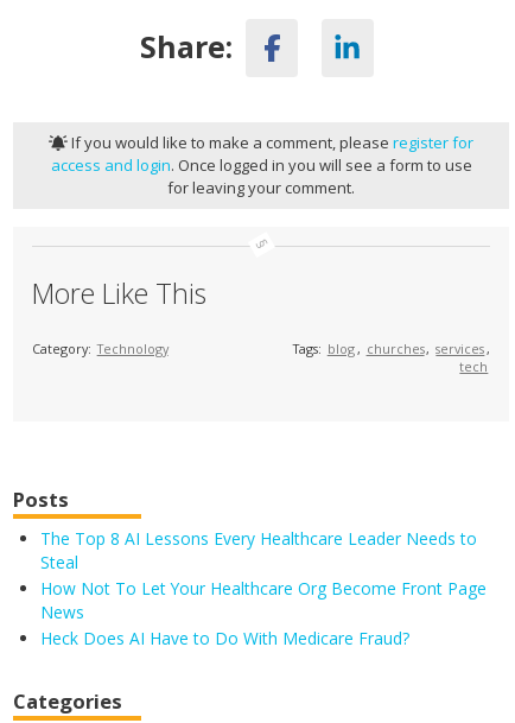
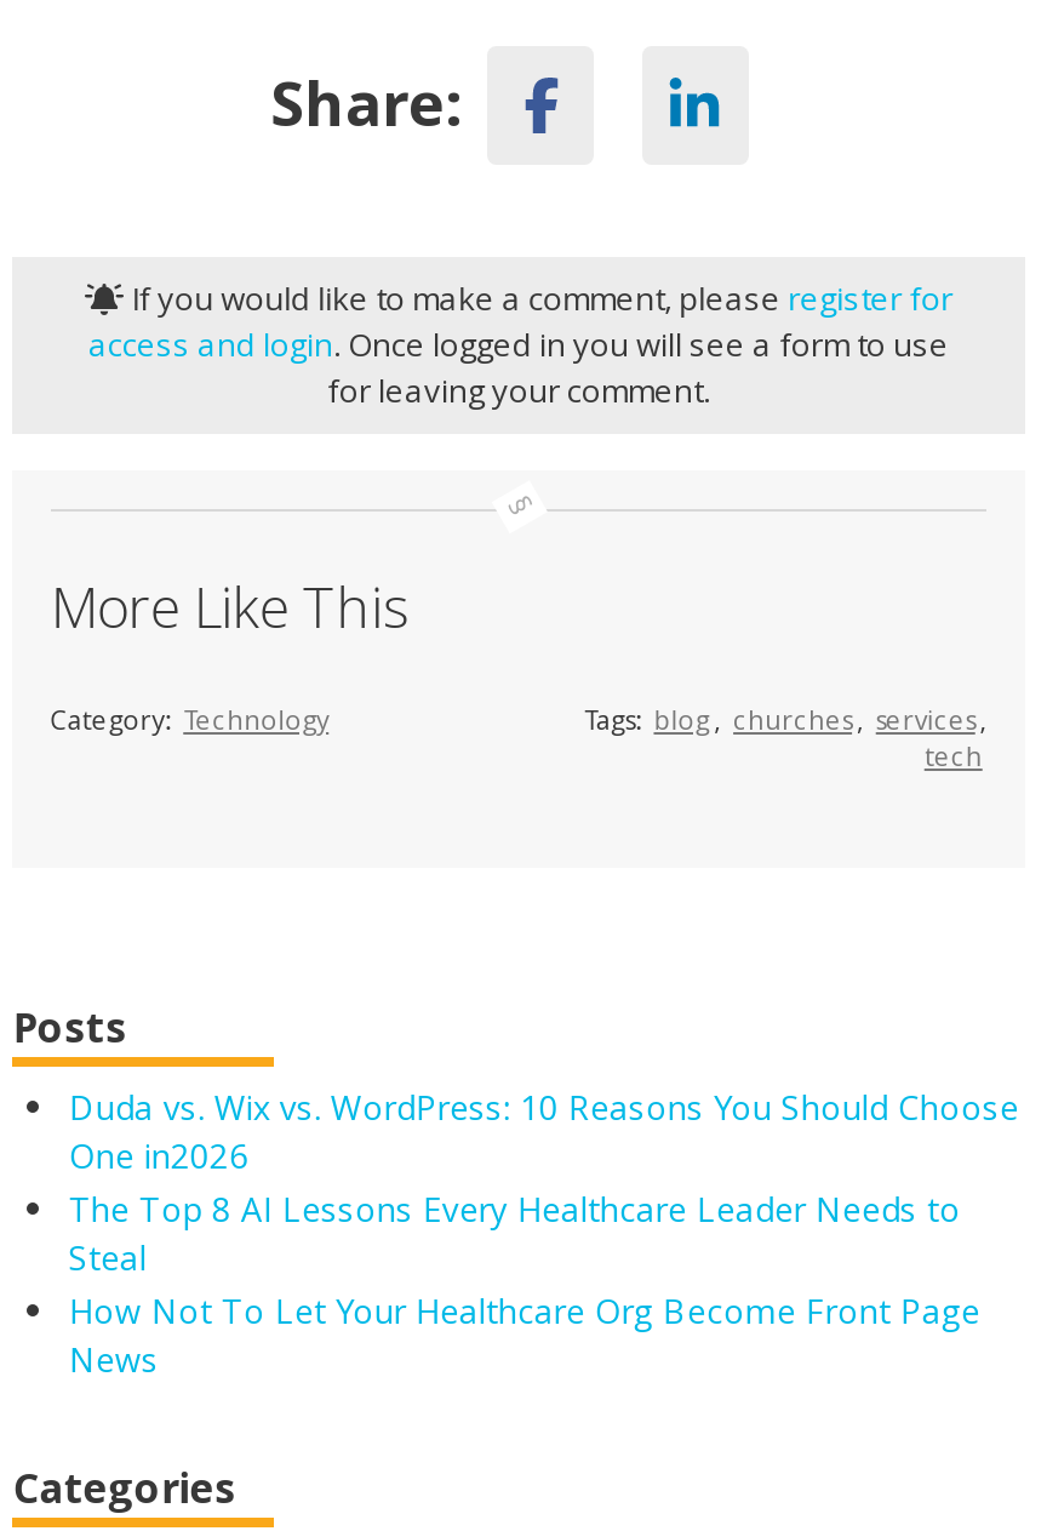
none -> [69,1084,1019,1179] Duda vs. Wix vs. WordPress: 10 Reasons You Should Choose | One in2026
moved [41,527,487,624] -> [69,1186,980,1382]: The Top 8 AI Lessons Every Healthcare Leader Needs to | Steal | How Not To Let Your Healthcare Org Become Front Page | News
[41,627,410,650] Heck Does AI Have to Do With Medicare Fraud? -> none

